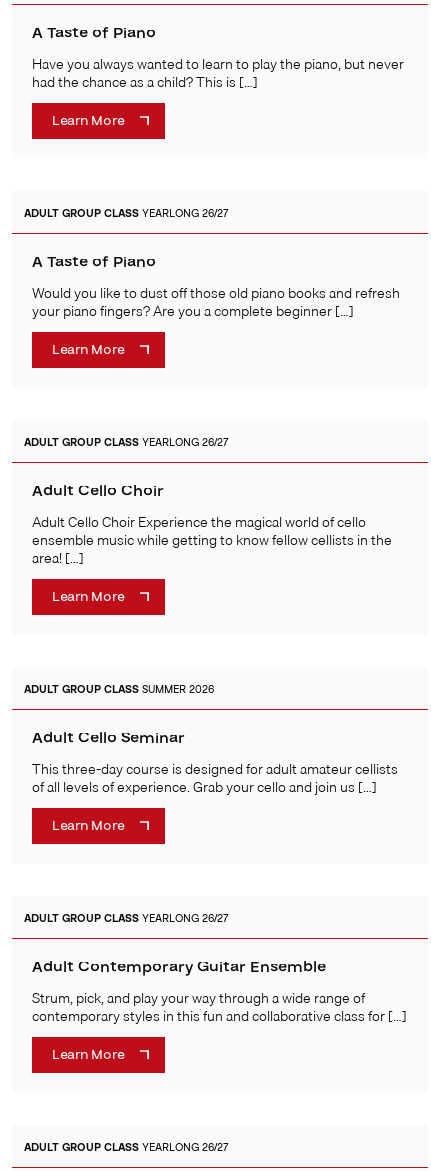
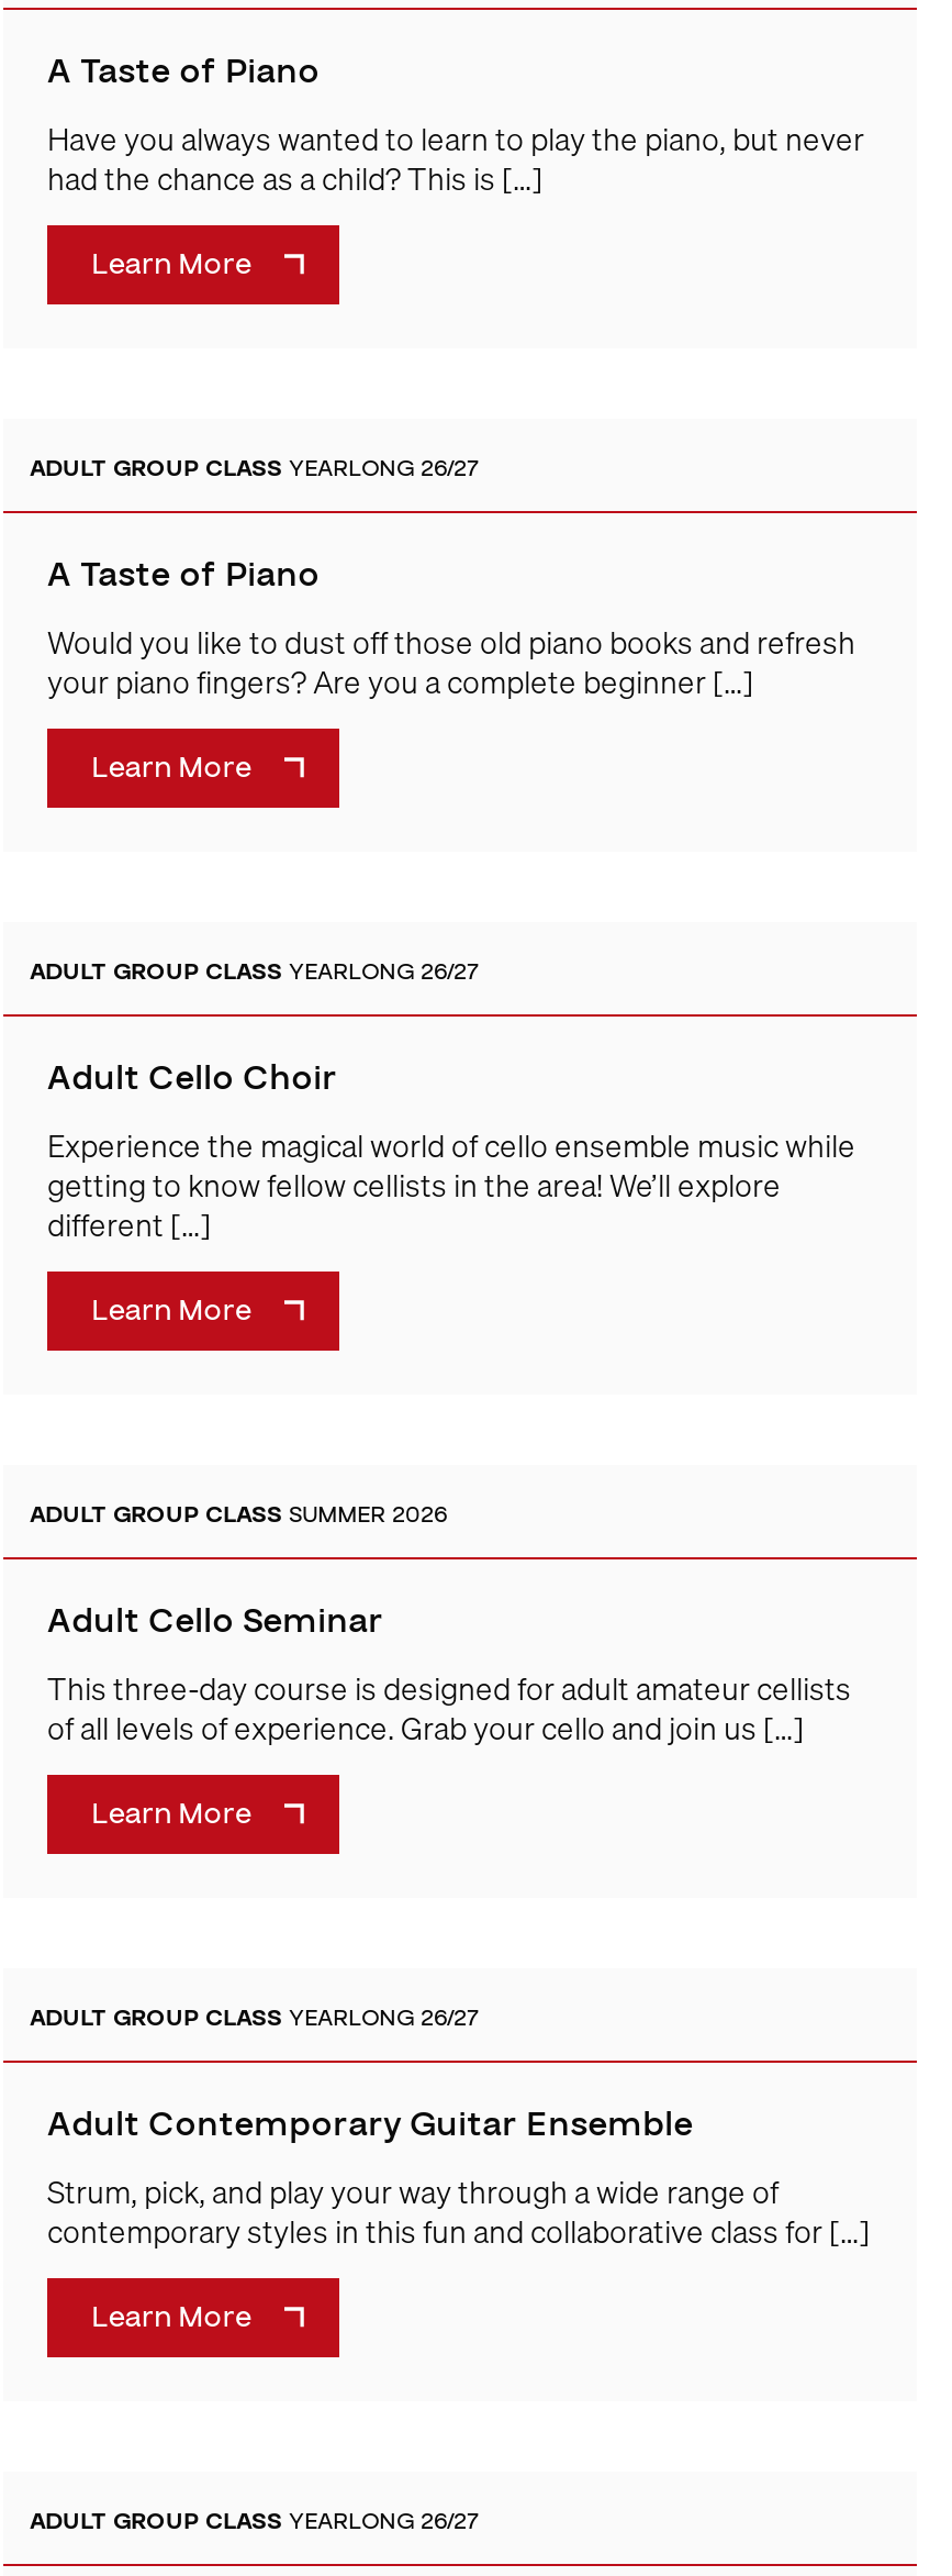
[32,511,392,569] Adult Cello Choir Experience the magical world of cello | ensemble music while getting to know fellow cellists in the | area! […] -> [47,1121,855,1249] Experience the magical world of cello ensemble music while | getting to know fellow cellists in the area! We’ll explore | different […]

